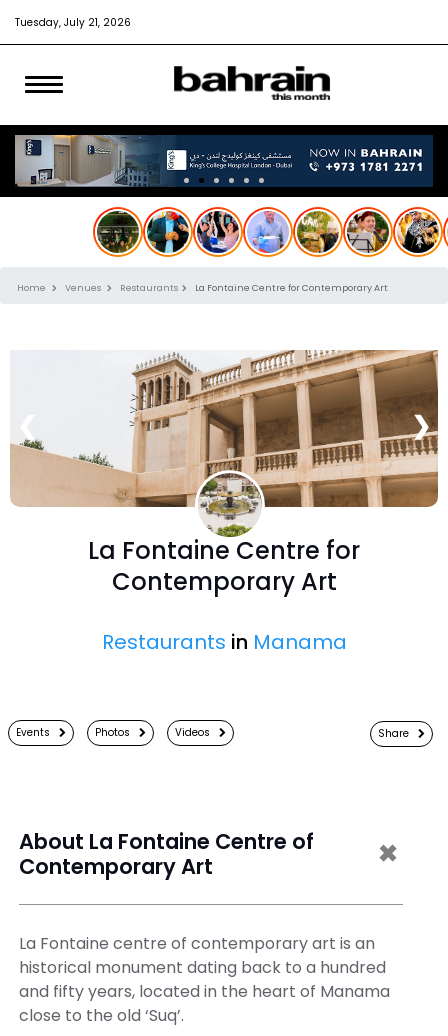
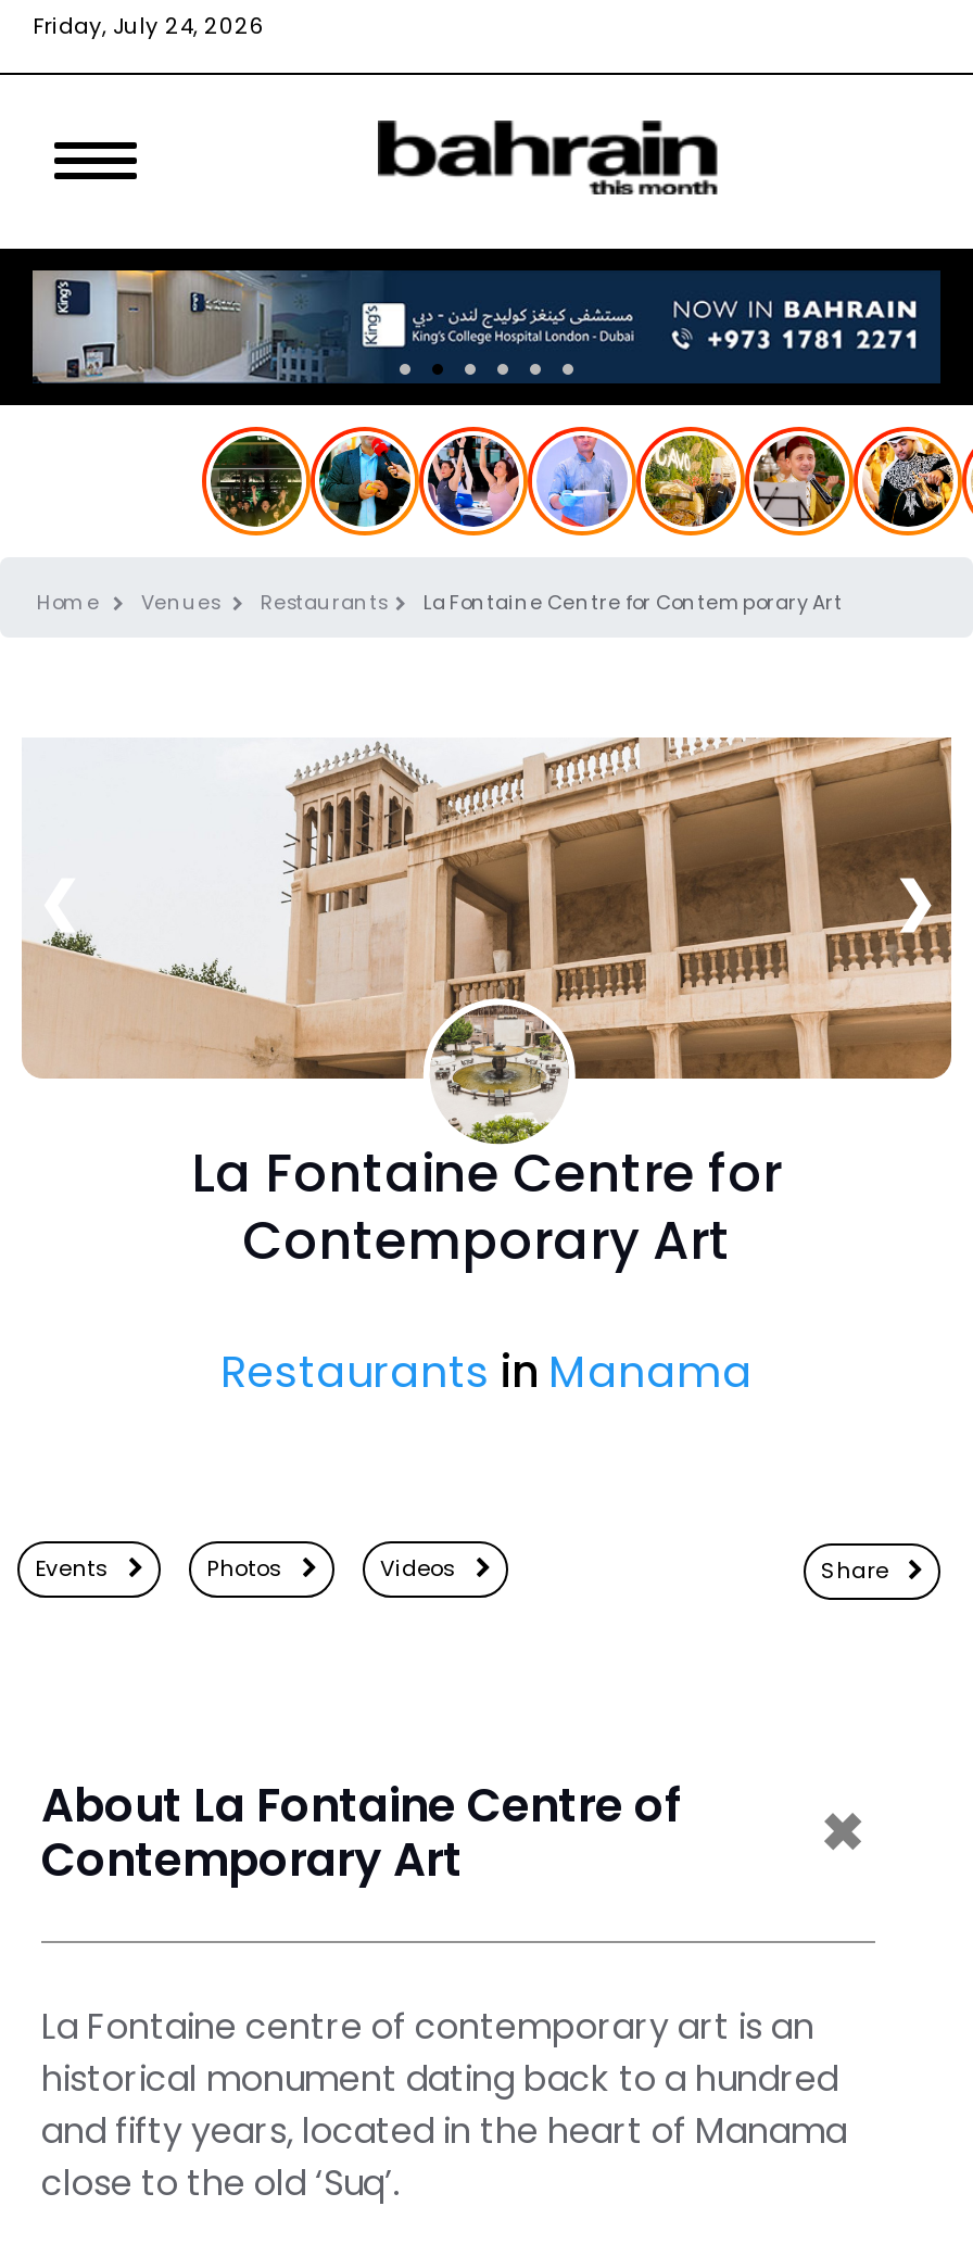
[15,15,131,30] Tuesday, July 21, 2026 -> [33,10,265,42] Friday, July 24, 2026

